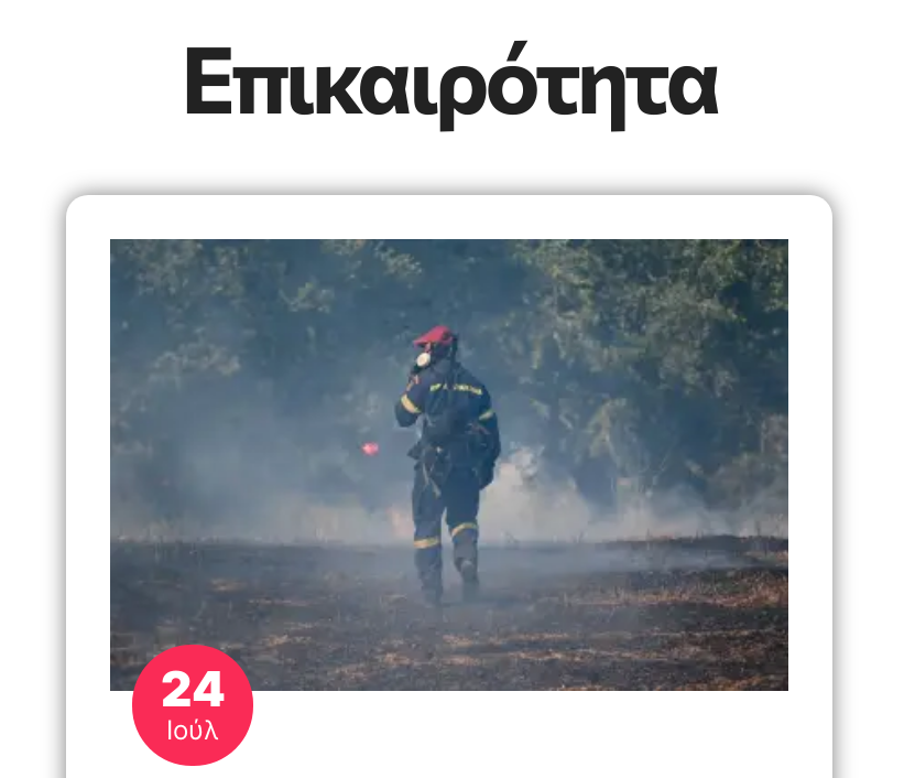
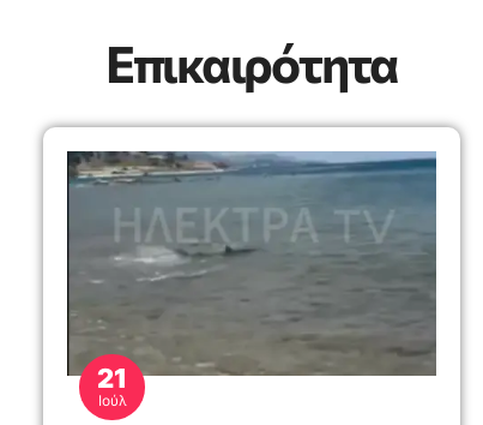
[108,237,791,718] [image] | 24 -> [66,151,437,394] [image] | 21

